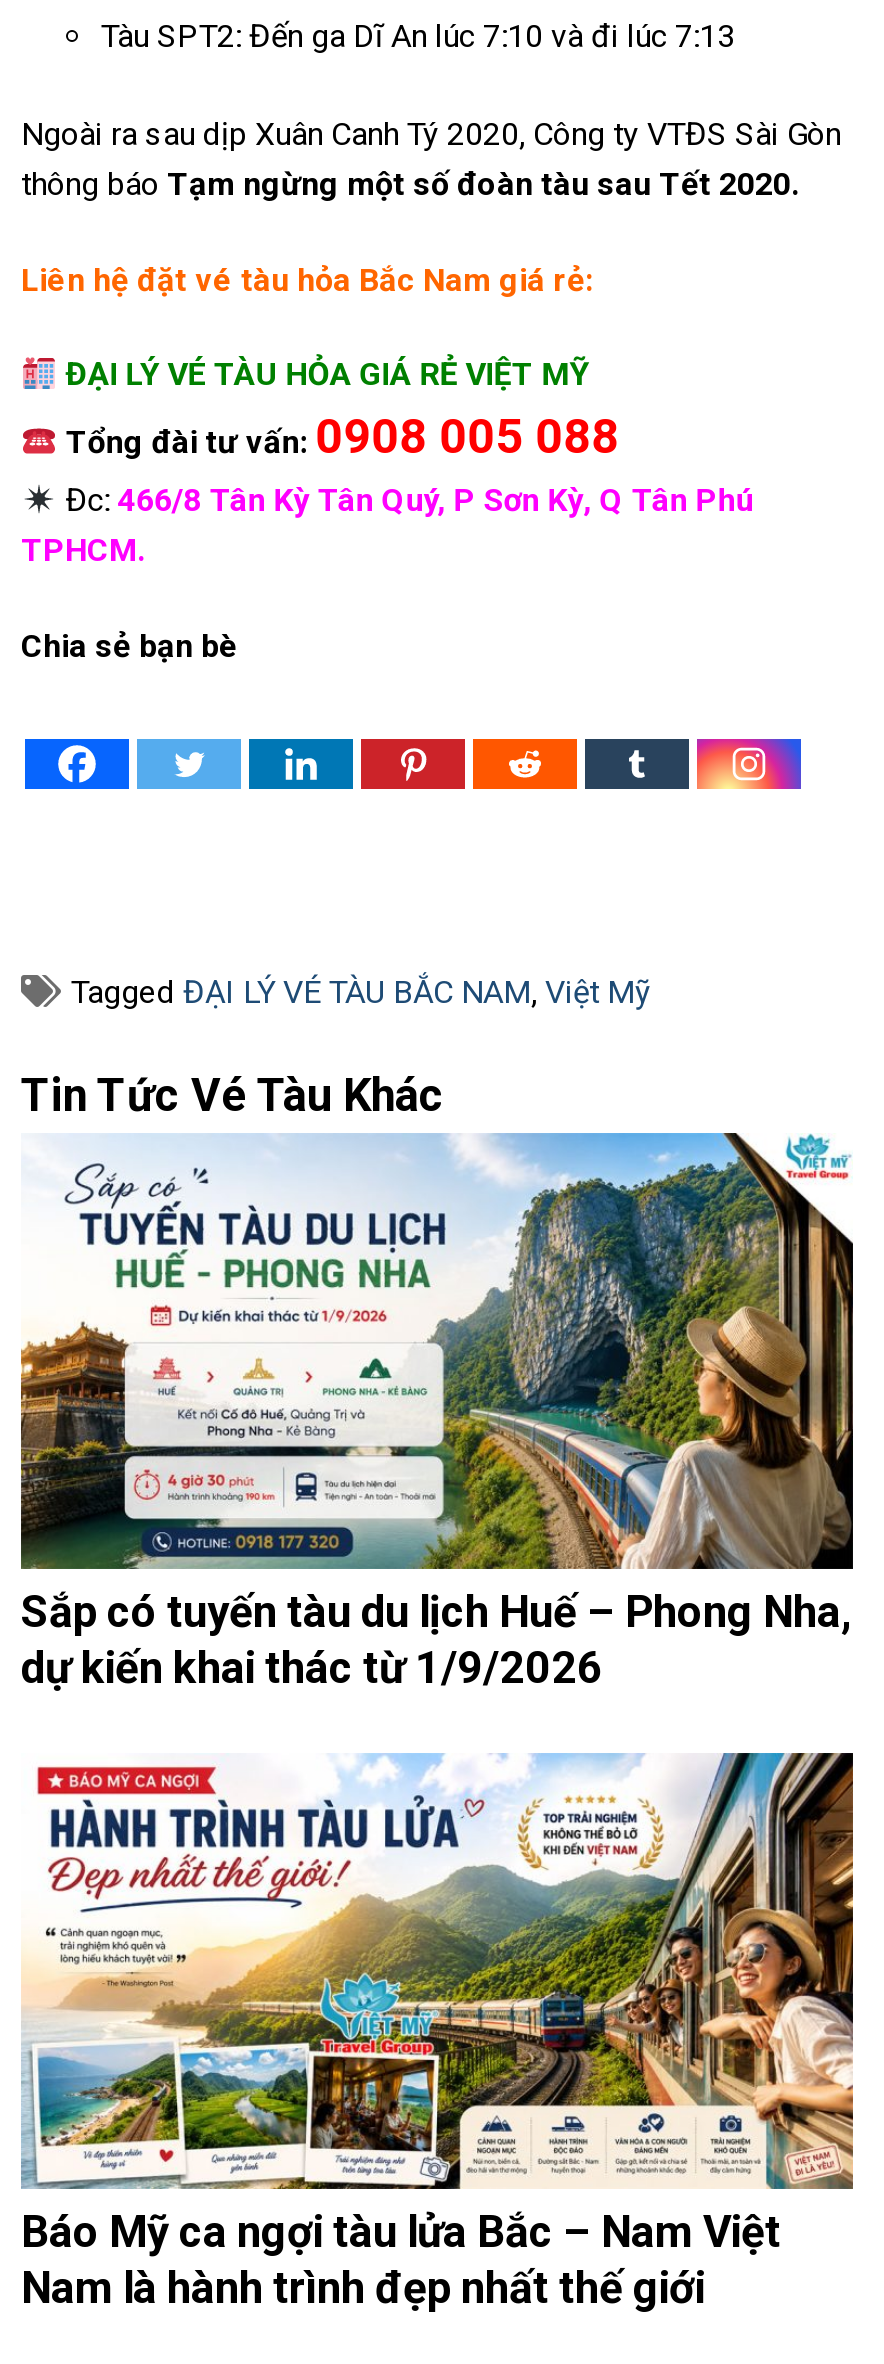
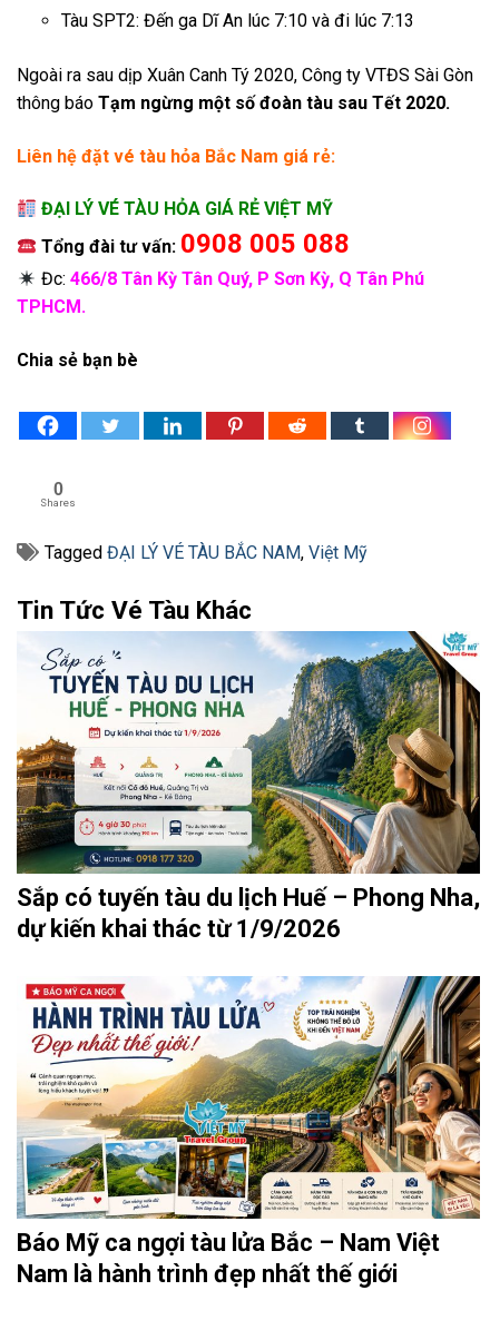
none -> [40,480,76,509] 0 | Shares

